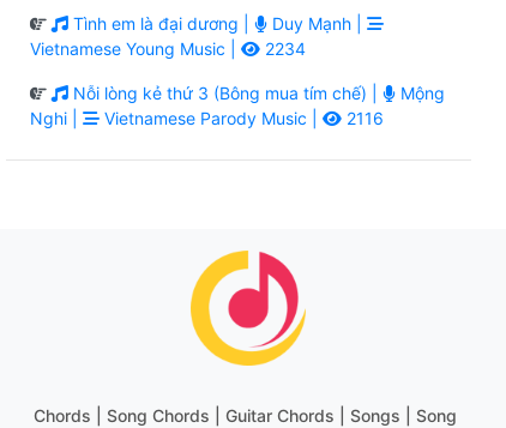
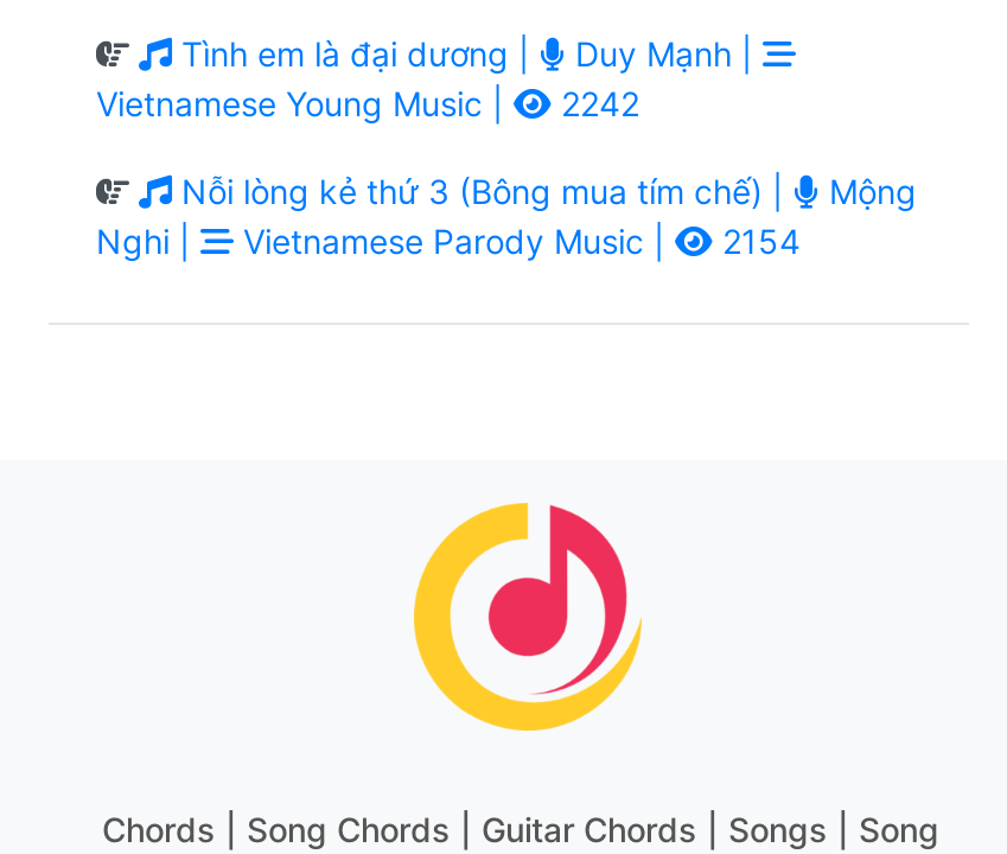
[260,38,306,58] 2234 -> [552,82,639,123] 2242
[342,108,384,128] 2116 -> [713,220,801,260] 2154

